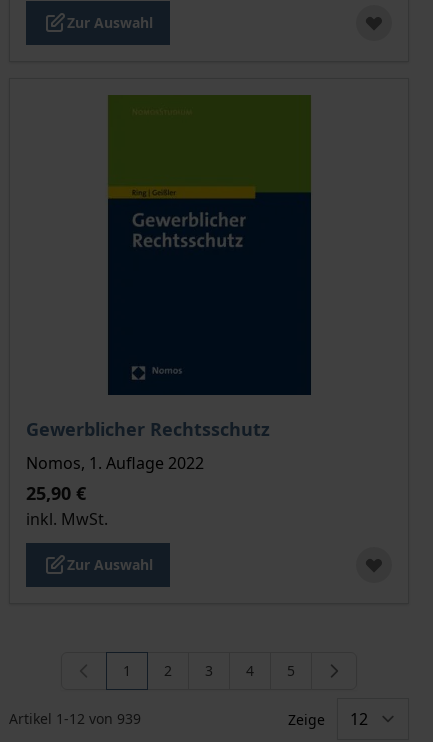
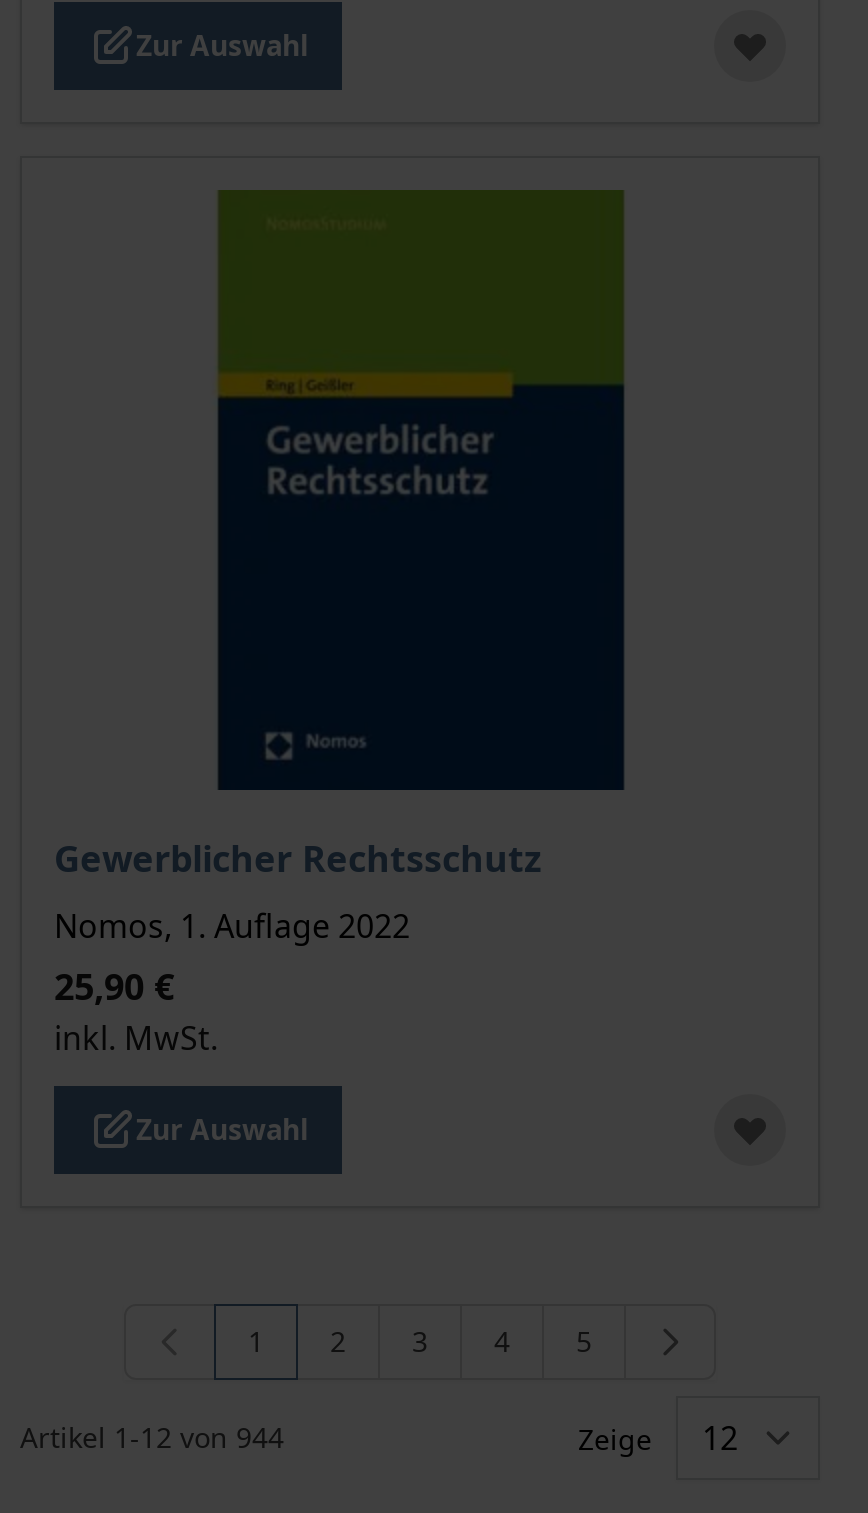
[9,709,141,728] Artikel 1 -12 von 939 -> [20,1418,284,1456] Artikel 1 -12 von 944

